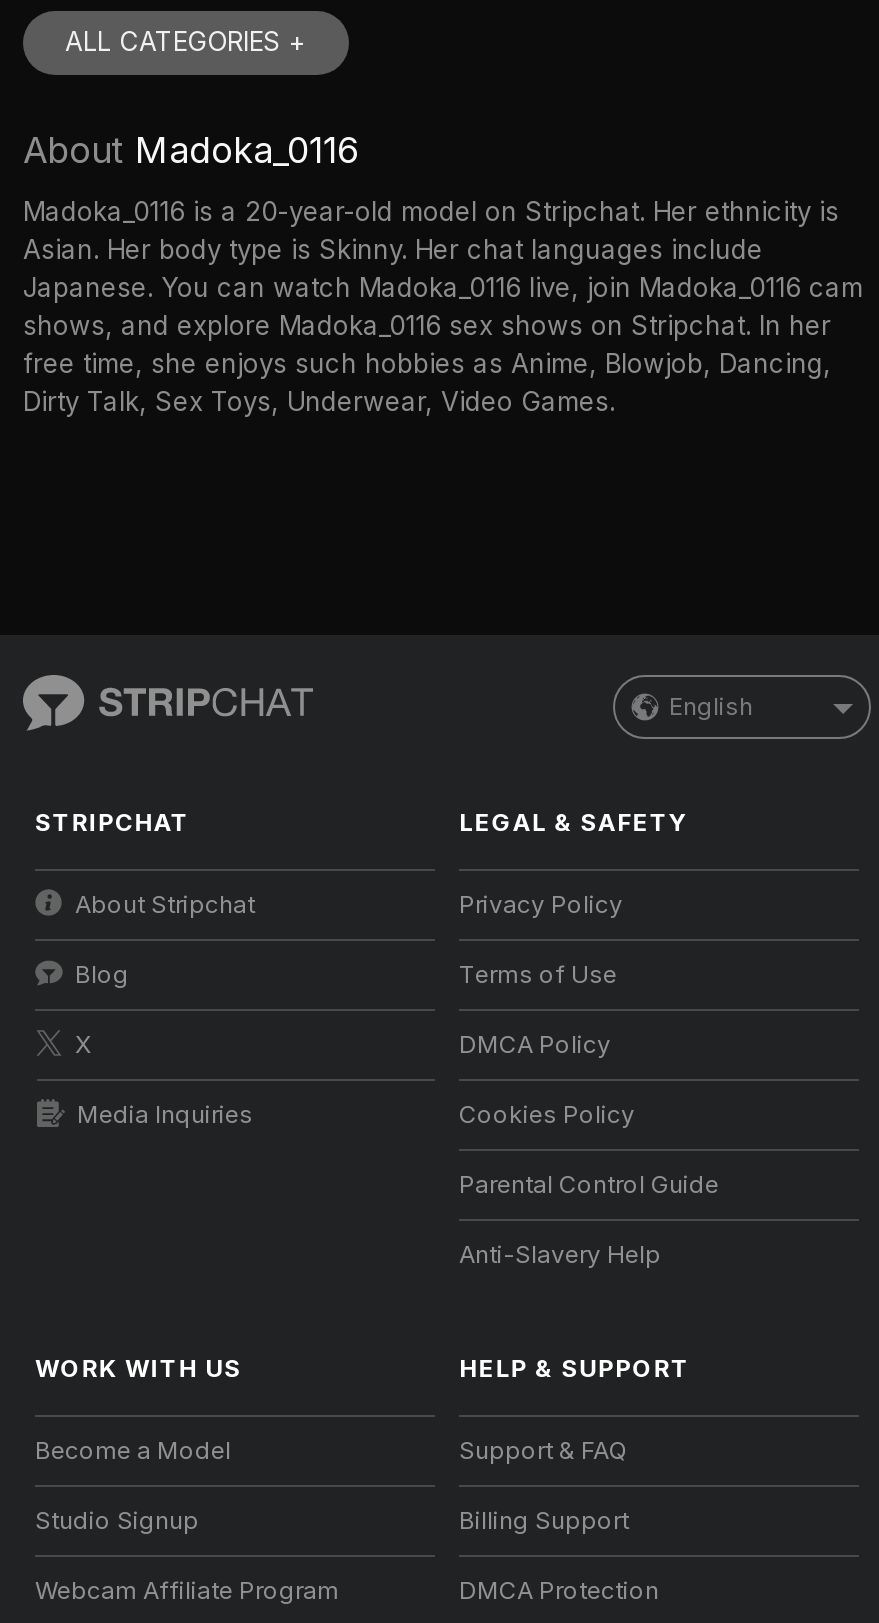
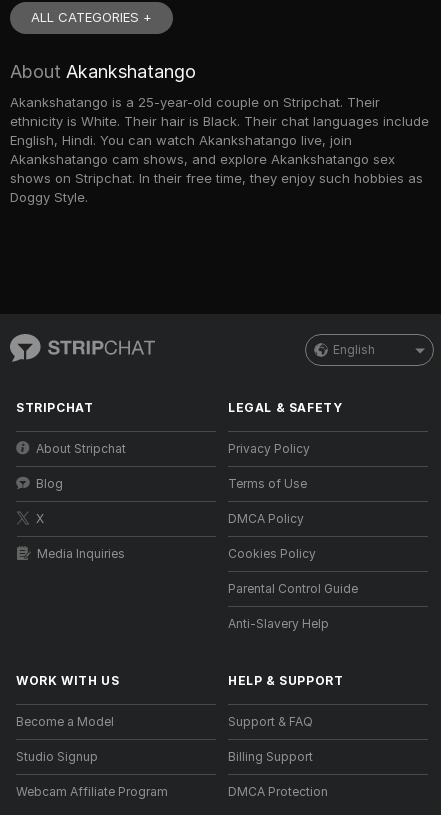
[23,130,359,172] About Madoka_0116 -> [10,61,196,82] About Akankshatango
[23,196,863,418] Madoka_0116 is a 20-year-old model on Stripchat. Her ethnicity is | Asian. Her body type is Skinny. Her chat languages include | Japanese. You can watch Madoka_0116 live, join Madoka_0116 cam | shows, and explore Madoka_0116 sex shows on Stripchat. In her | free time, she enjoys such hobbies as Anime, Blowjob, Dancing, | Dirty Talk, Sex Toys, Underwear, Video Games. -> [10,94,429,205] Akankshatango is a 25-year-old couple on Stripchat. Their | ethnicity is White. Their hair is Black. Their chat languages include | English, Hindi. You can watch Akankshatango live, join | Akankshatango cam shows, and explore Akankshatango sex | shows on Stripchat. In their free time, they enjoy such hobbies as | Doggy Style.

